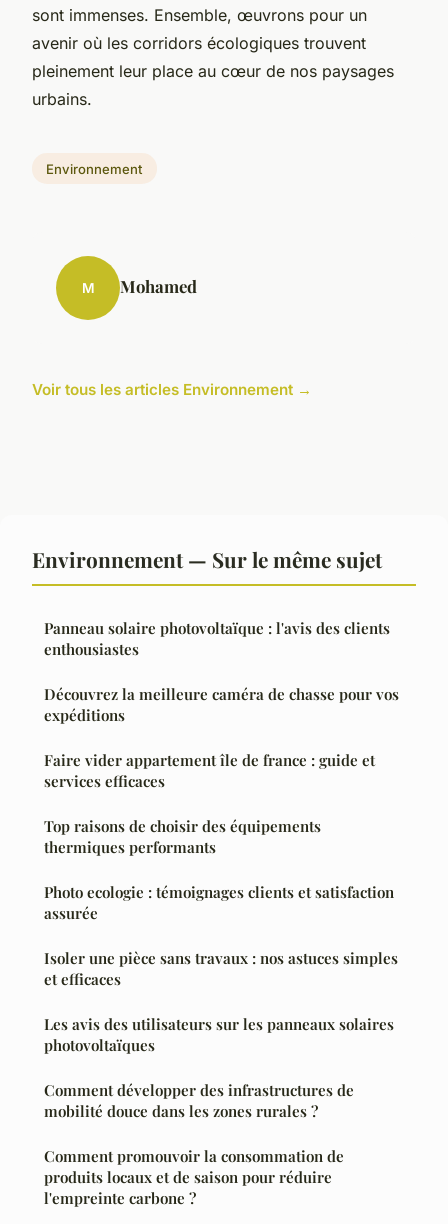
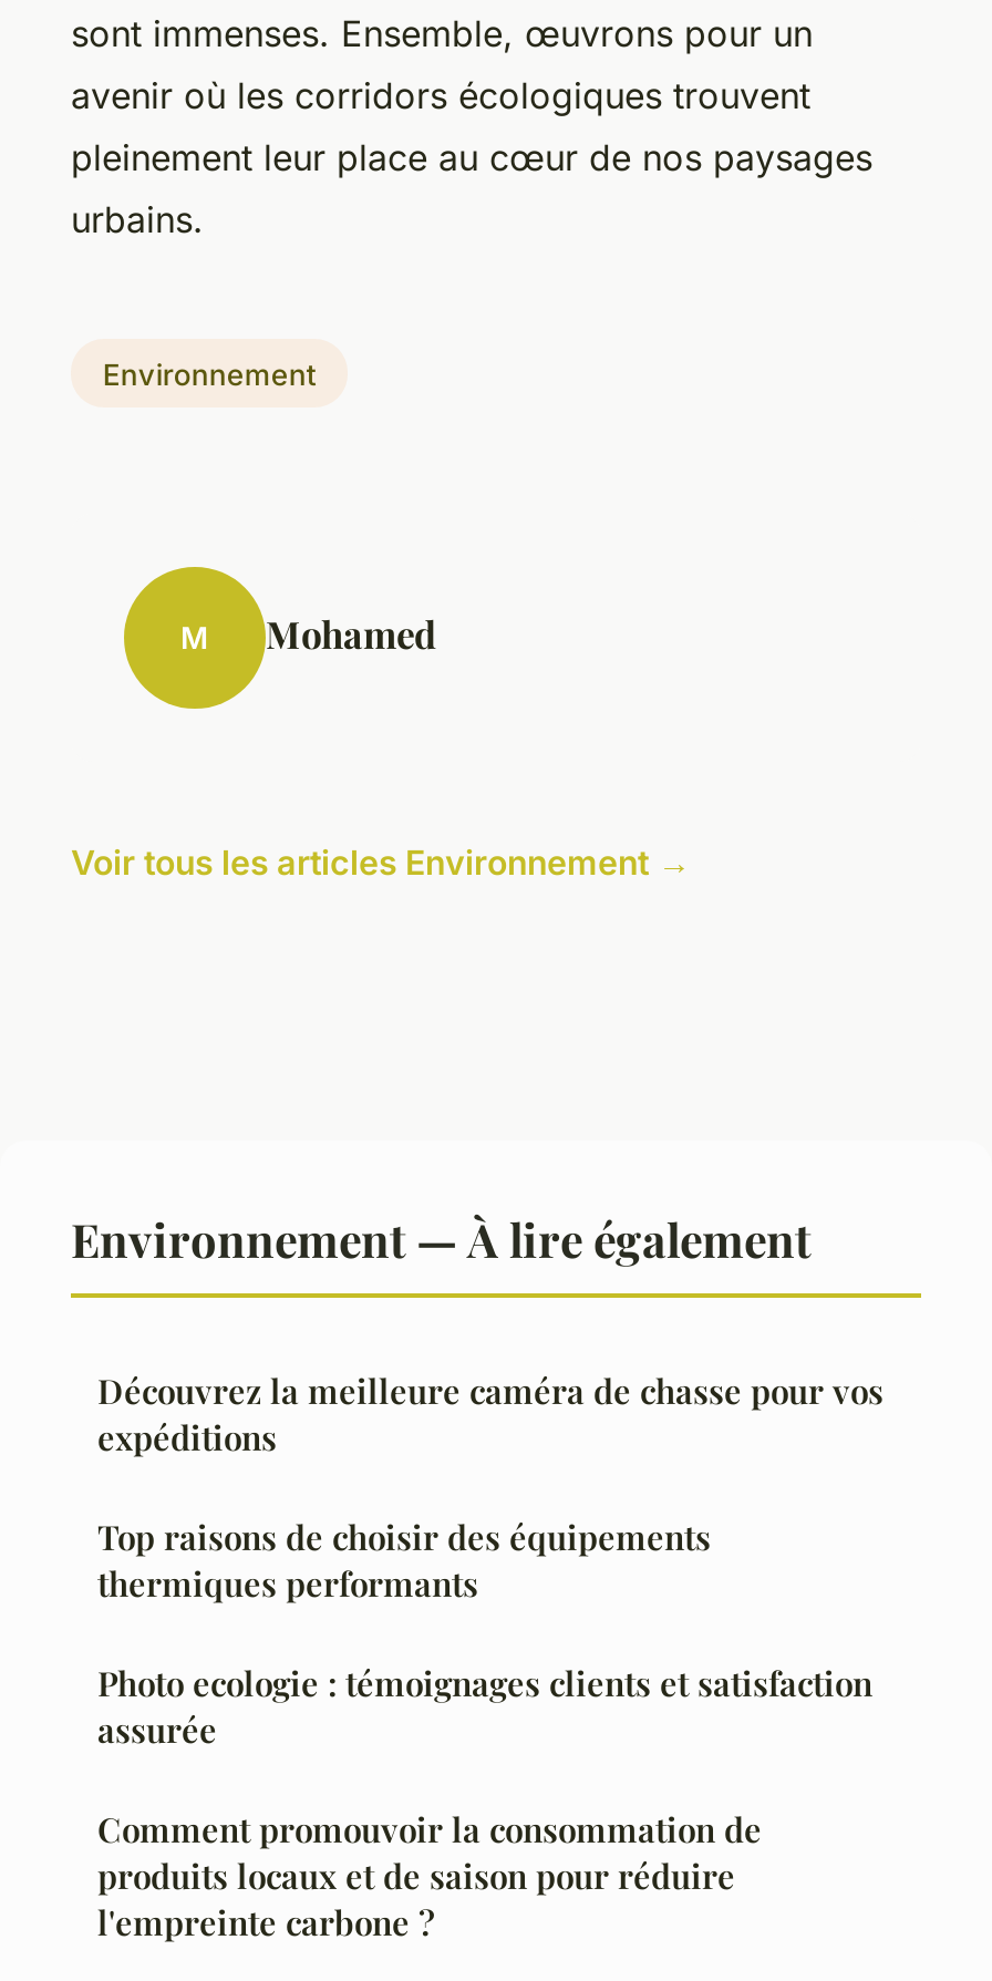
[32,545,390,659] Environnement — Sur le même sujet | Panneau solaire photovoltaïque : l'avis des clients | enthousiastes -> [71,1208,810,1270] Environnement — À lire également
[44,750,375,791] Faire vider appartement île de france : guide et | services efficaces -> none
[44,948,398,1121] Isoler une pièce sans travaux : nos astuces simples | et efficaces | Les avis des utilisateurs sur les panneaux solaires | photovoltaïques | Comment développer des infrastructures de | mobilité douce dans les zones rurales ? -> none

